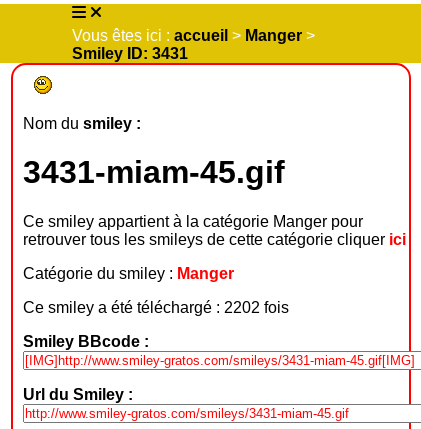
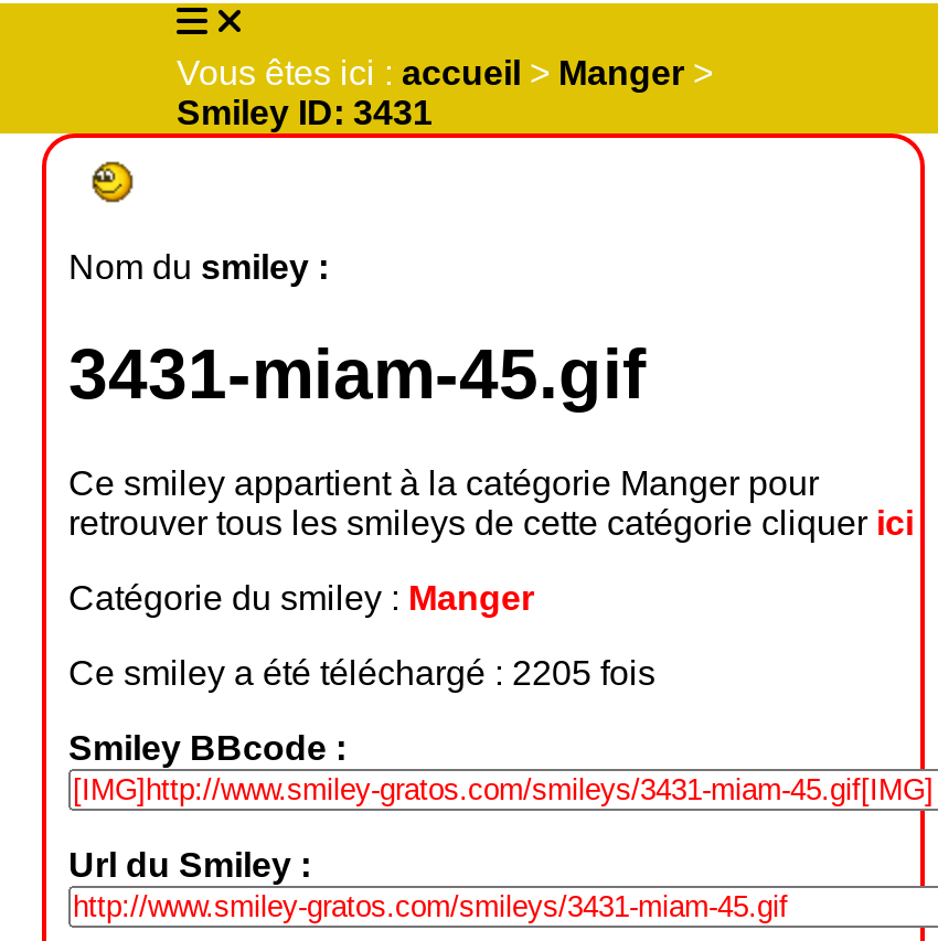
[23,299,289,316] Ce smiley a été téléchargé : 2202 fois -> [68,654,655,691] Ce smiley a été téléchargé : 2205 fois

